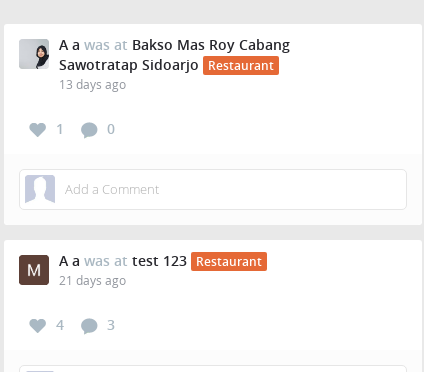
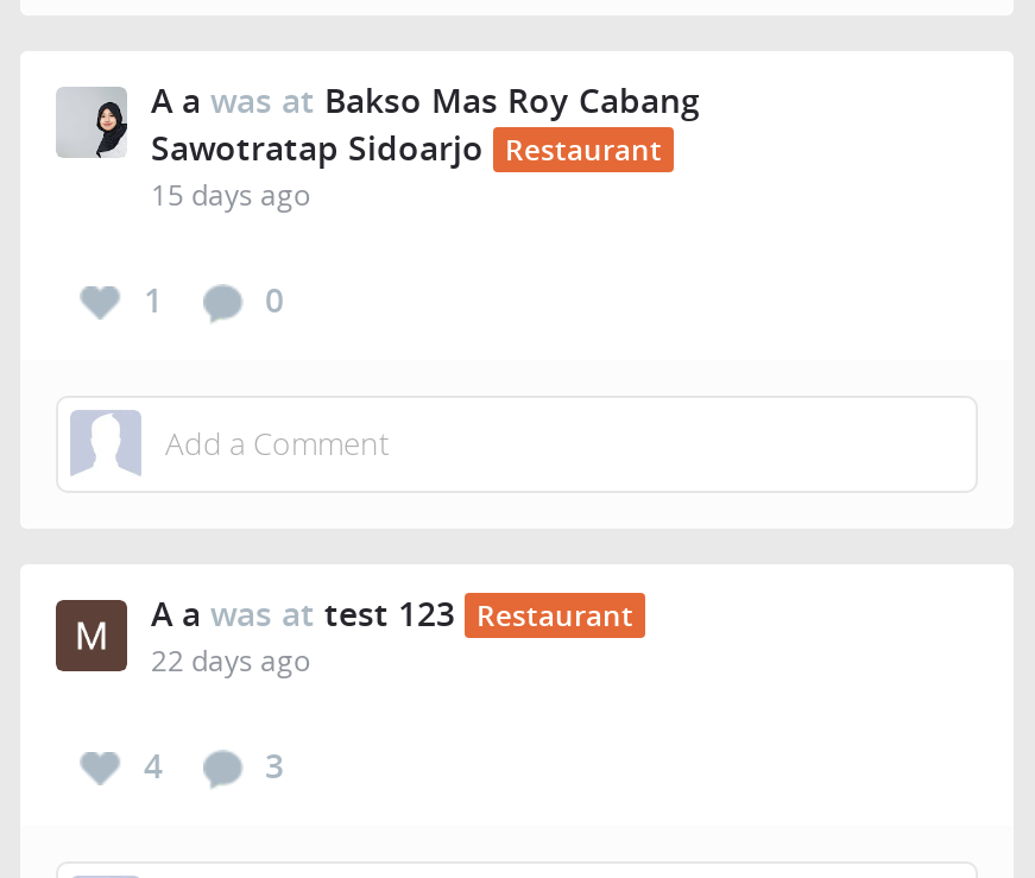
[59,76,126,92] 13 days ago -> [151,175,310,213] 15 days ago
[59,272,126,288] 21 days ago -> [151,640,310,678] 22 days ago

